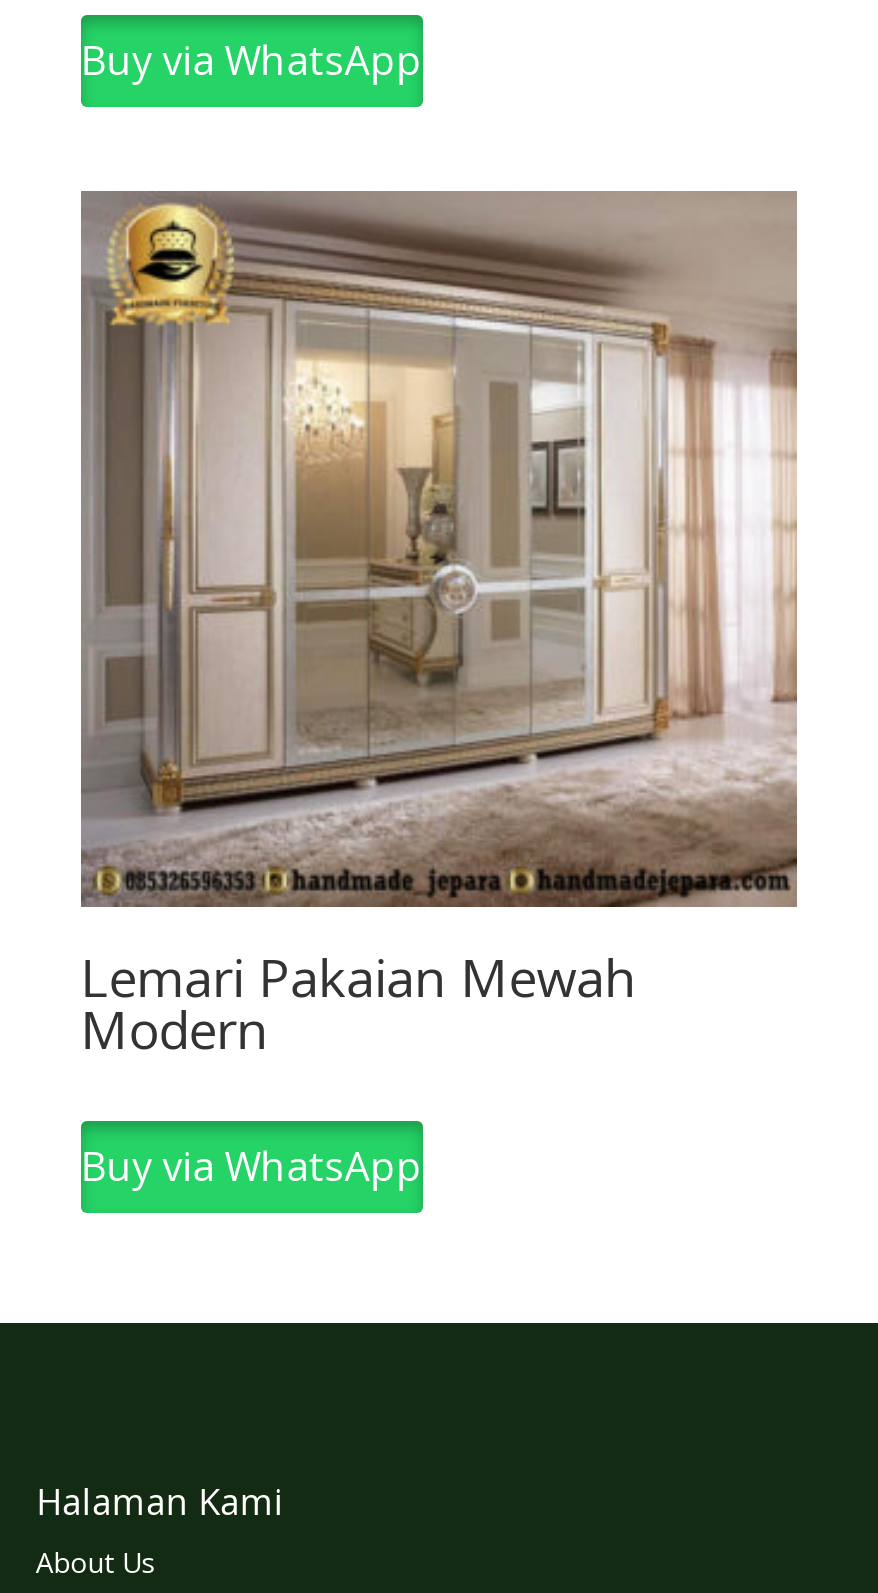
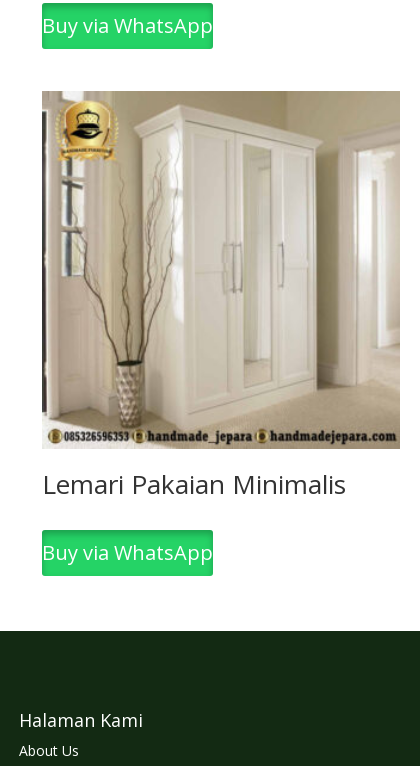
[79,189,797,1065] [image] | Lemari Pakaian Mewah | Modern -> [42,91,400,502] [image] | Lemari Pakaian Minimalis

